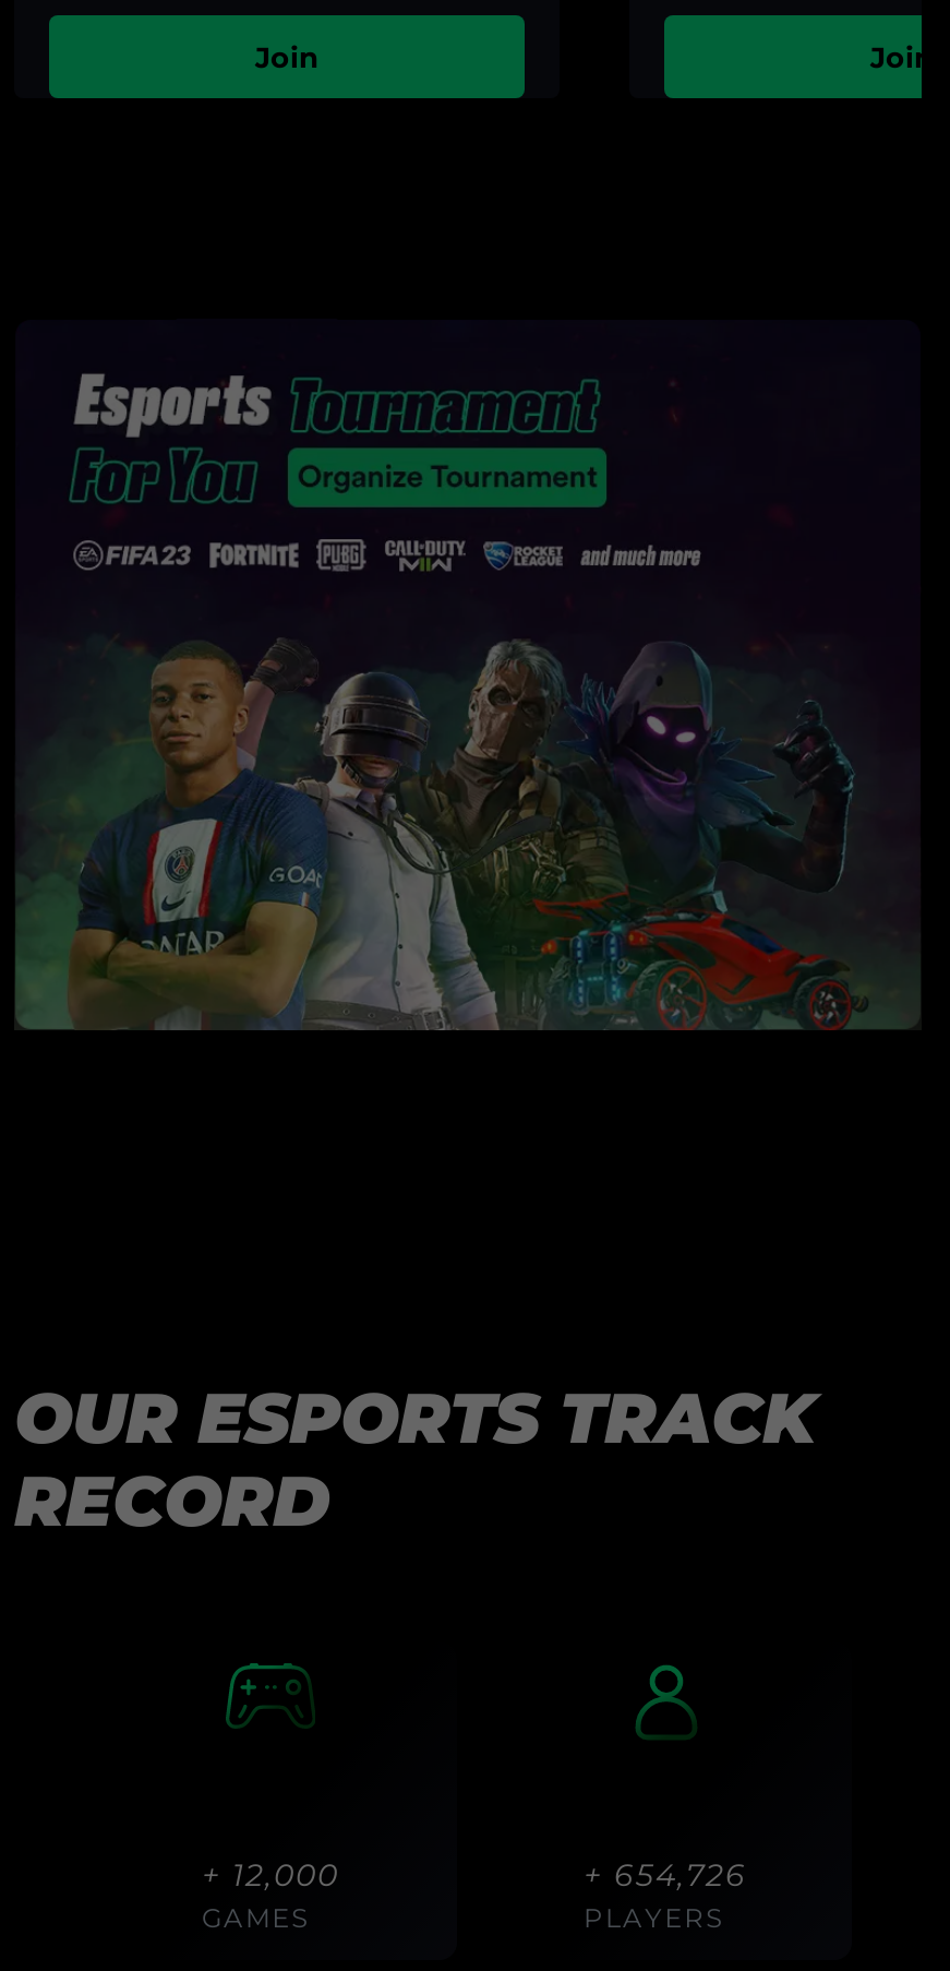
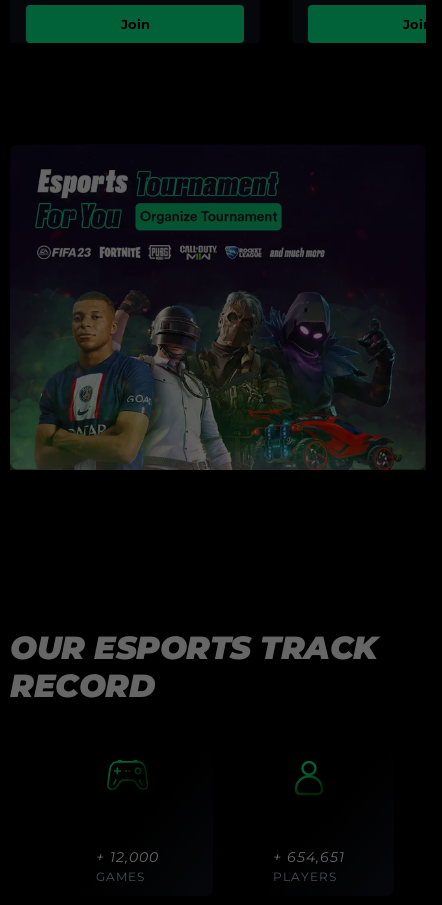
[584,1856,747,1895] + 654,726 -> [272,848,344,866] + 654,651

